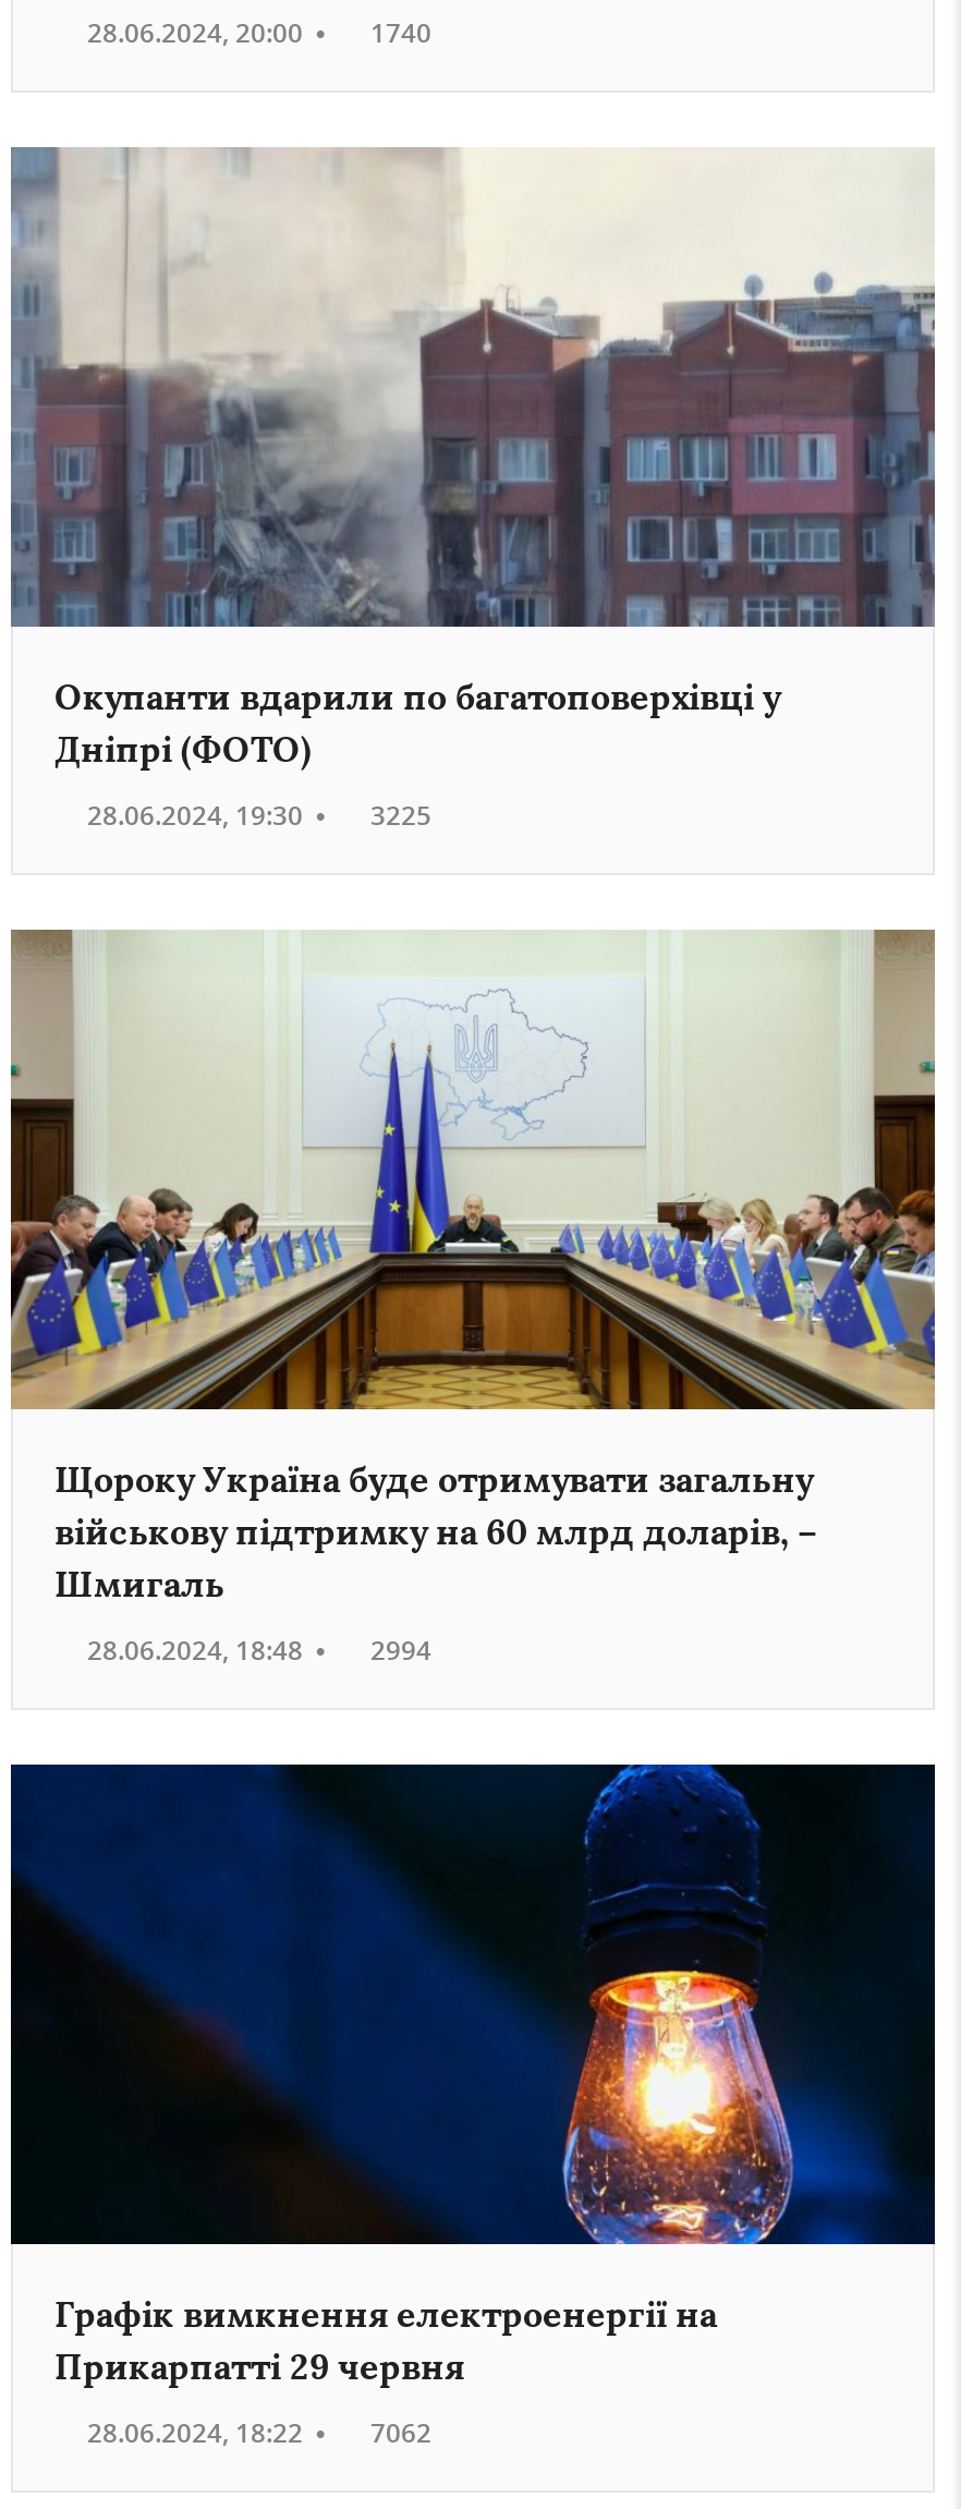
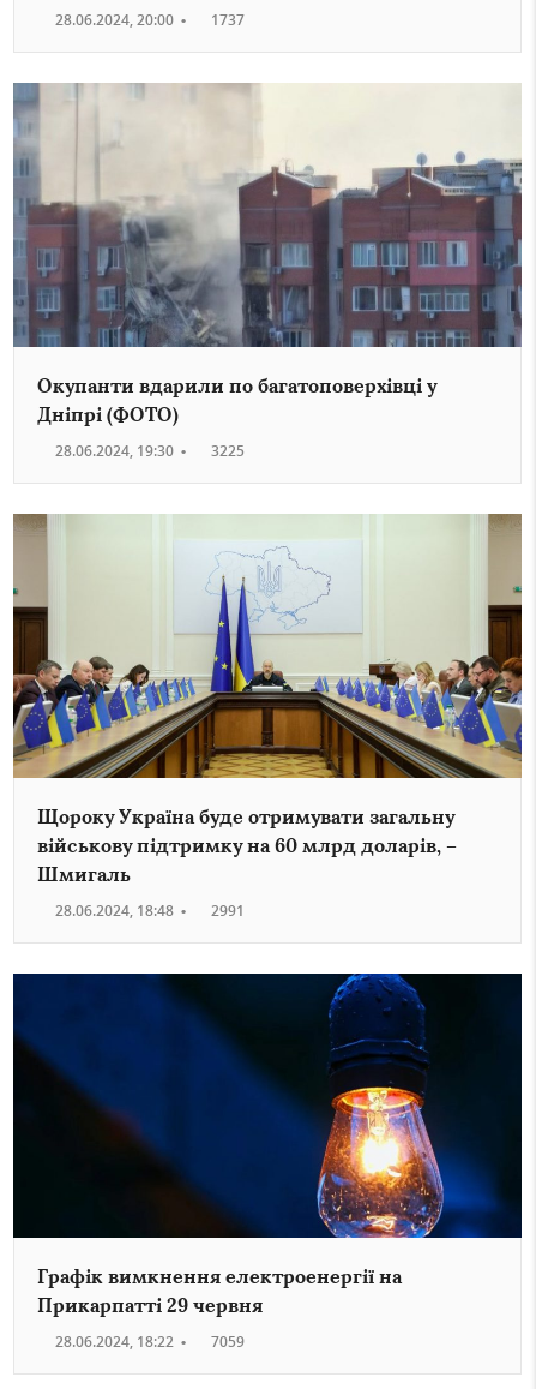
[87,15,431,52] 28.06.2024, 20:00 • 1740 -> [55,10,245,31] 28.06.2024, 20:00 • 1737
[87,1633,431,1670] 28.06.2024, 18:48 • 2994 -> [55,901,245,921] 28.06.2024, 18:48 • 2991
[87,2415,431,2452] 28.06.2024, 18:22 • 7062 -> [55,1332,245,1352] 28.06.2024, 18:22 • 7059

